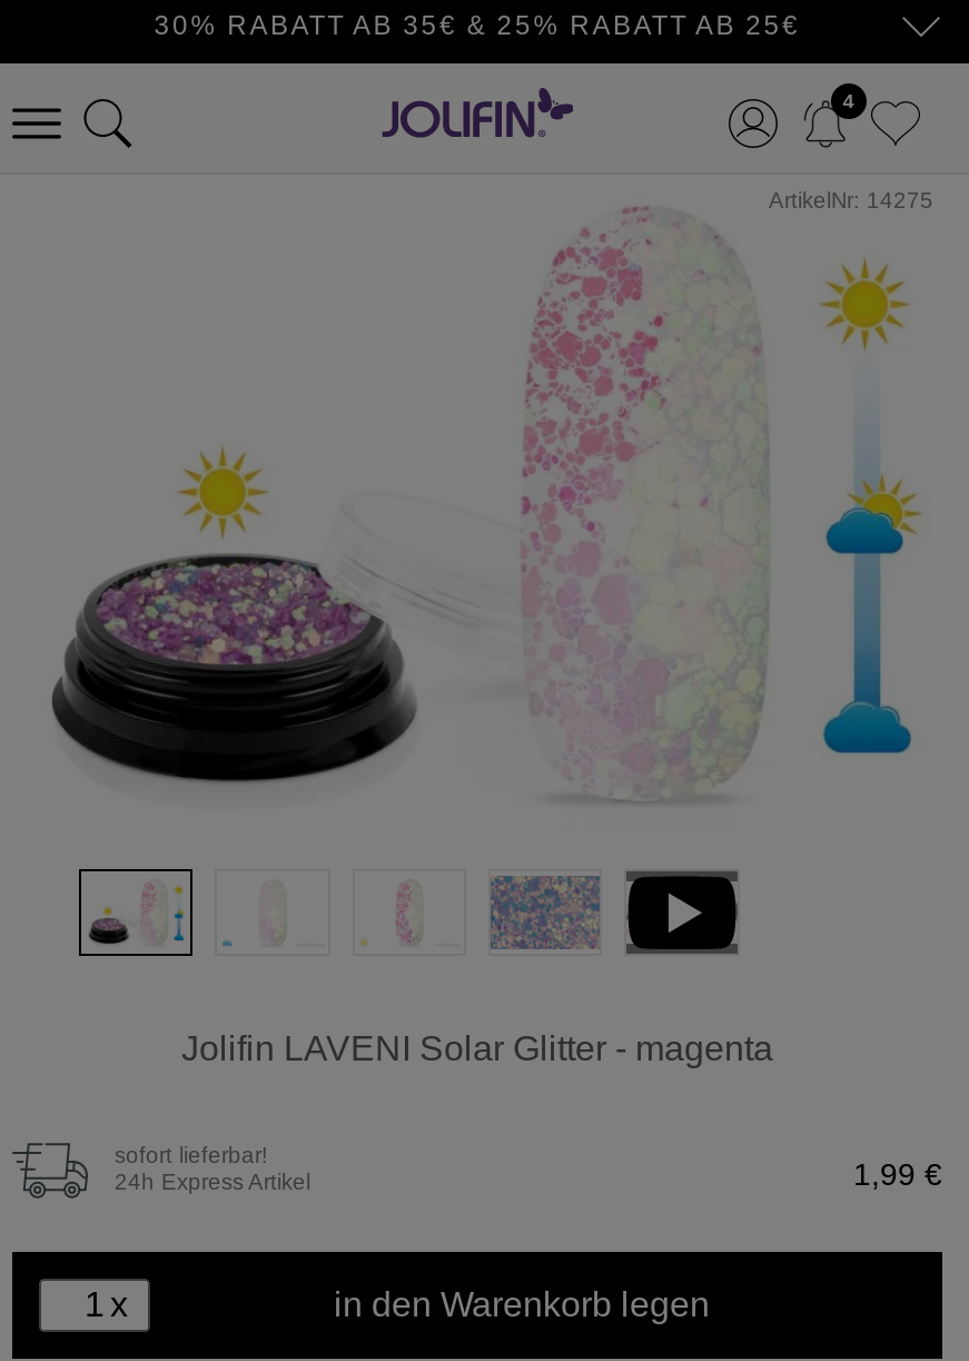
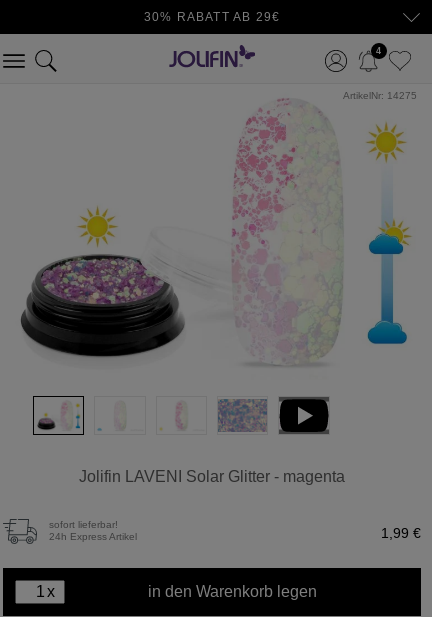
[154,10,800,41] 30% RABATT AB 35€ & 25% RABATT AB 25€ -> [144,10,280,24] 30% RABATT AB 29€

